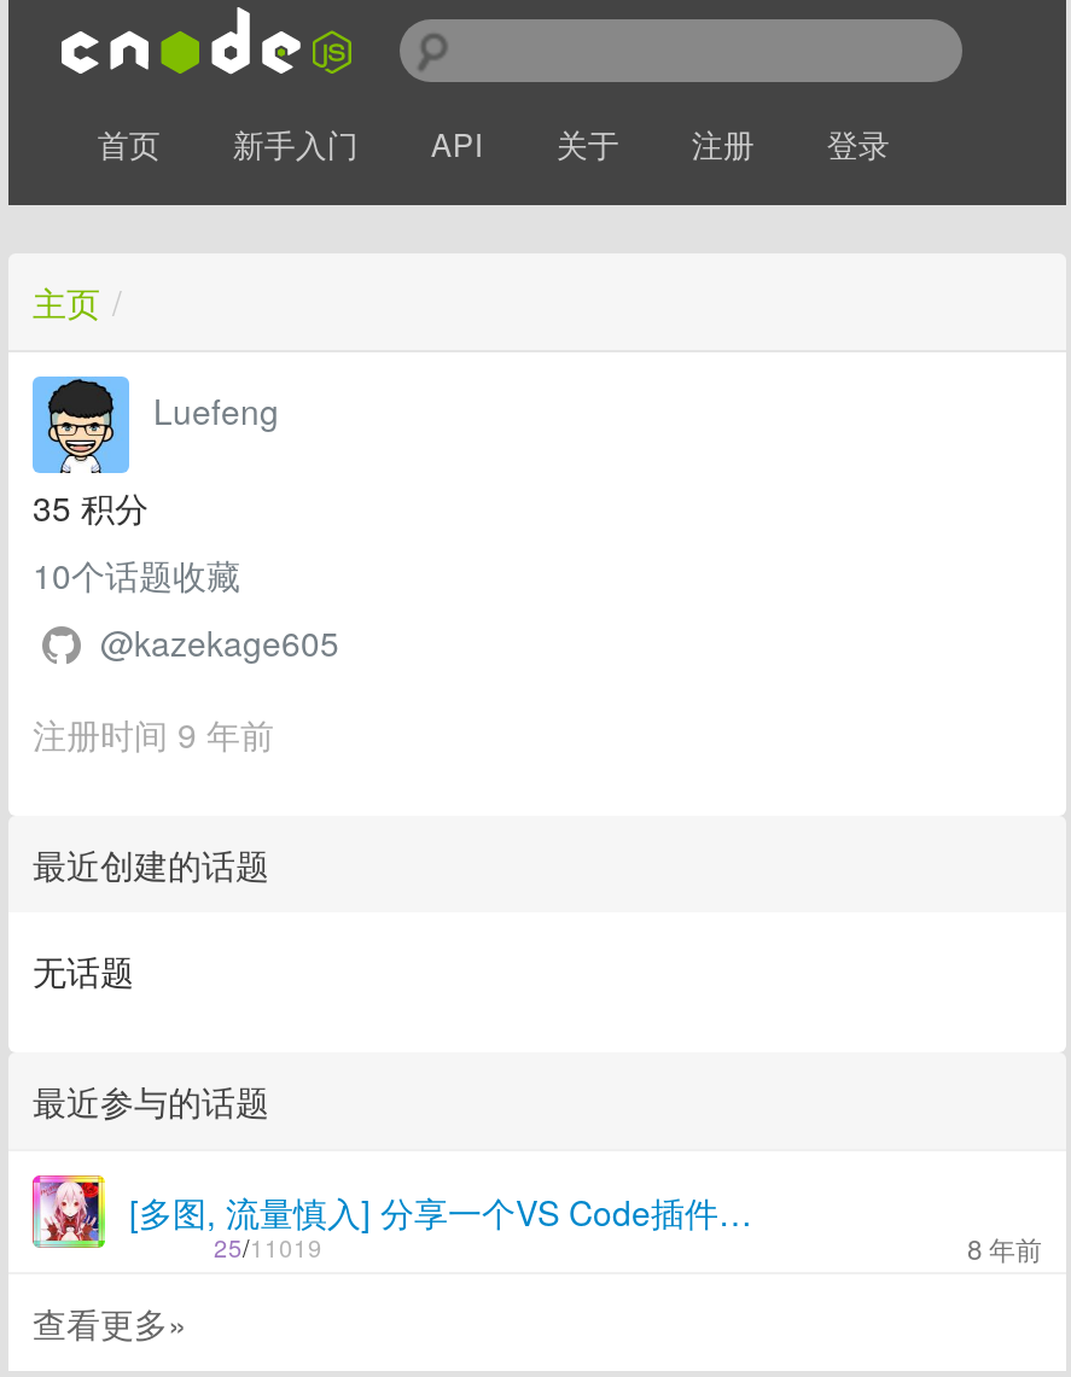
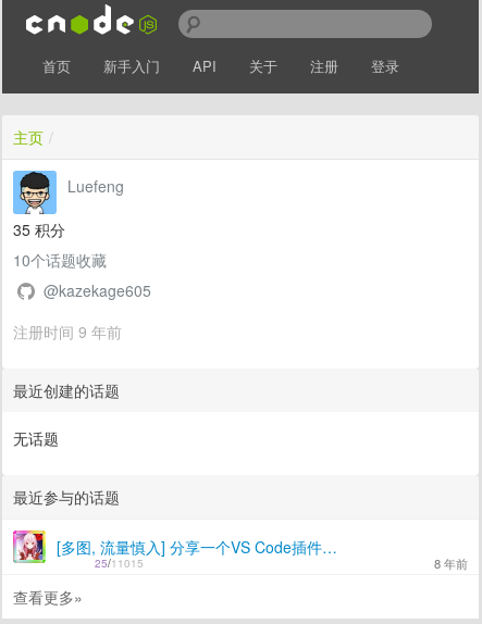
[214,1231,322,1265] 25 /11019 -> [95,556,144,571] 25 /11015

